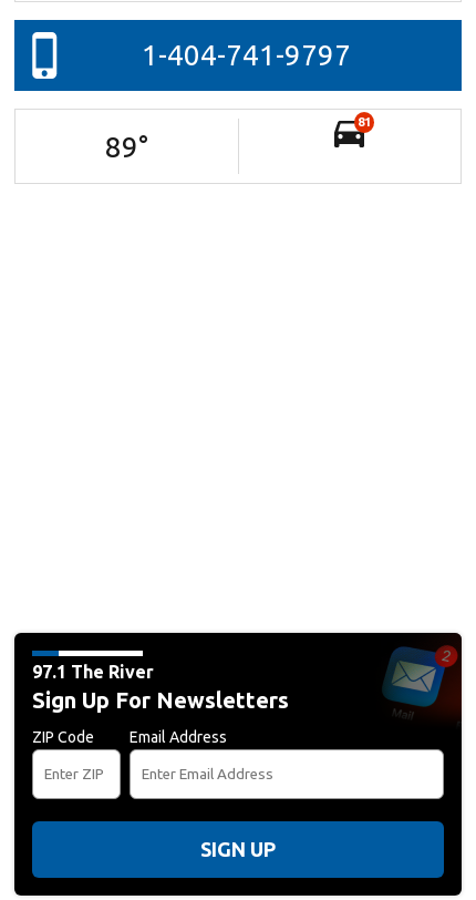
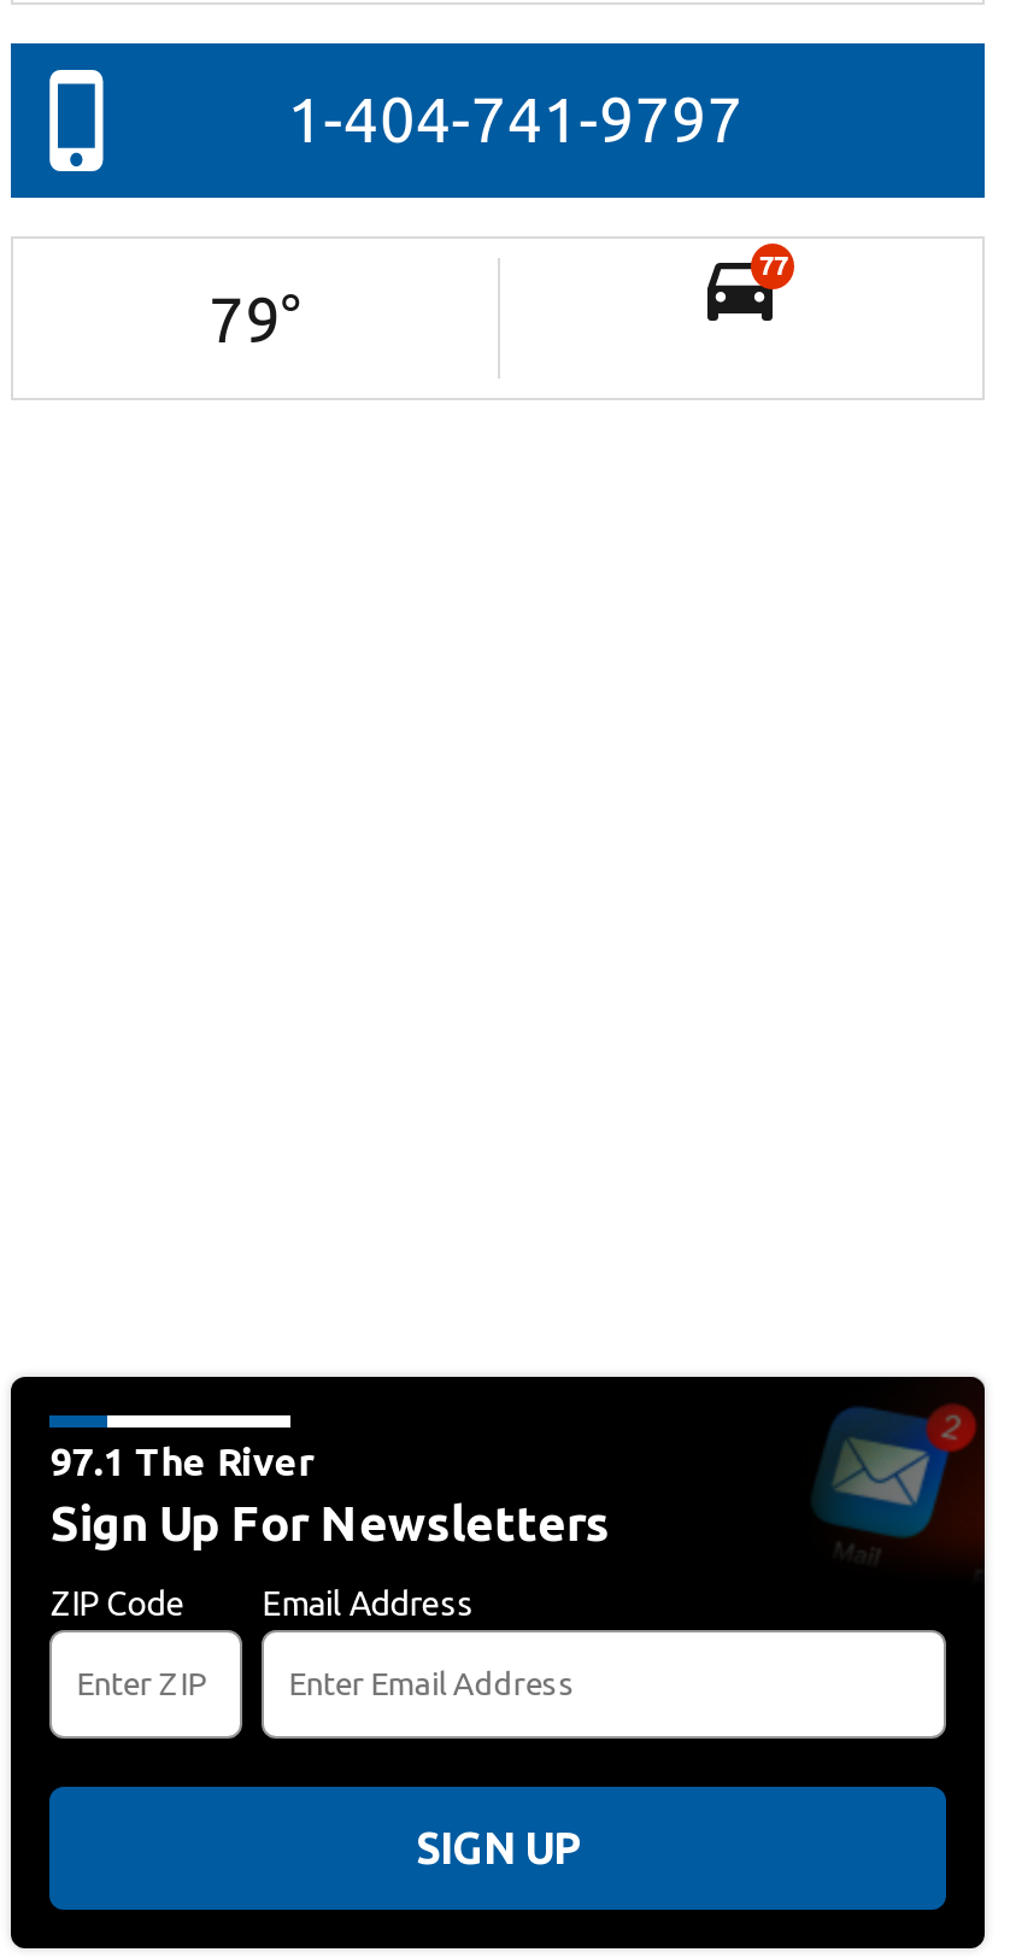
[358,115,371,129] 81 -> [759,251,788,280] 77
[105,130,148,162] 89° -> [209,283,303,353] 79°

